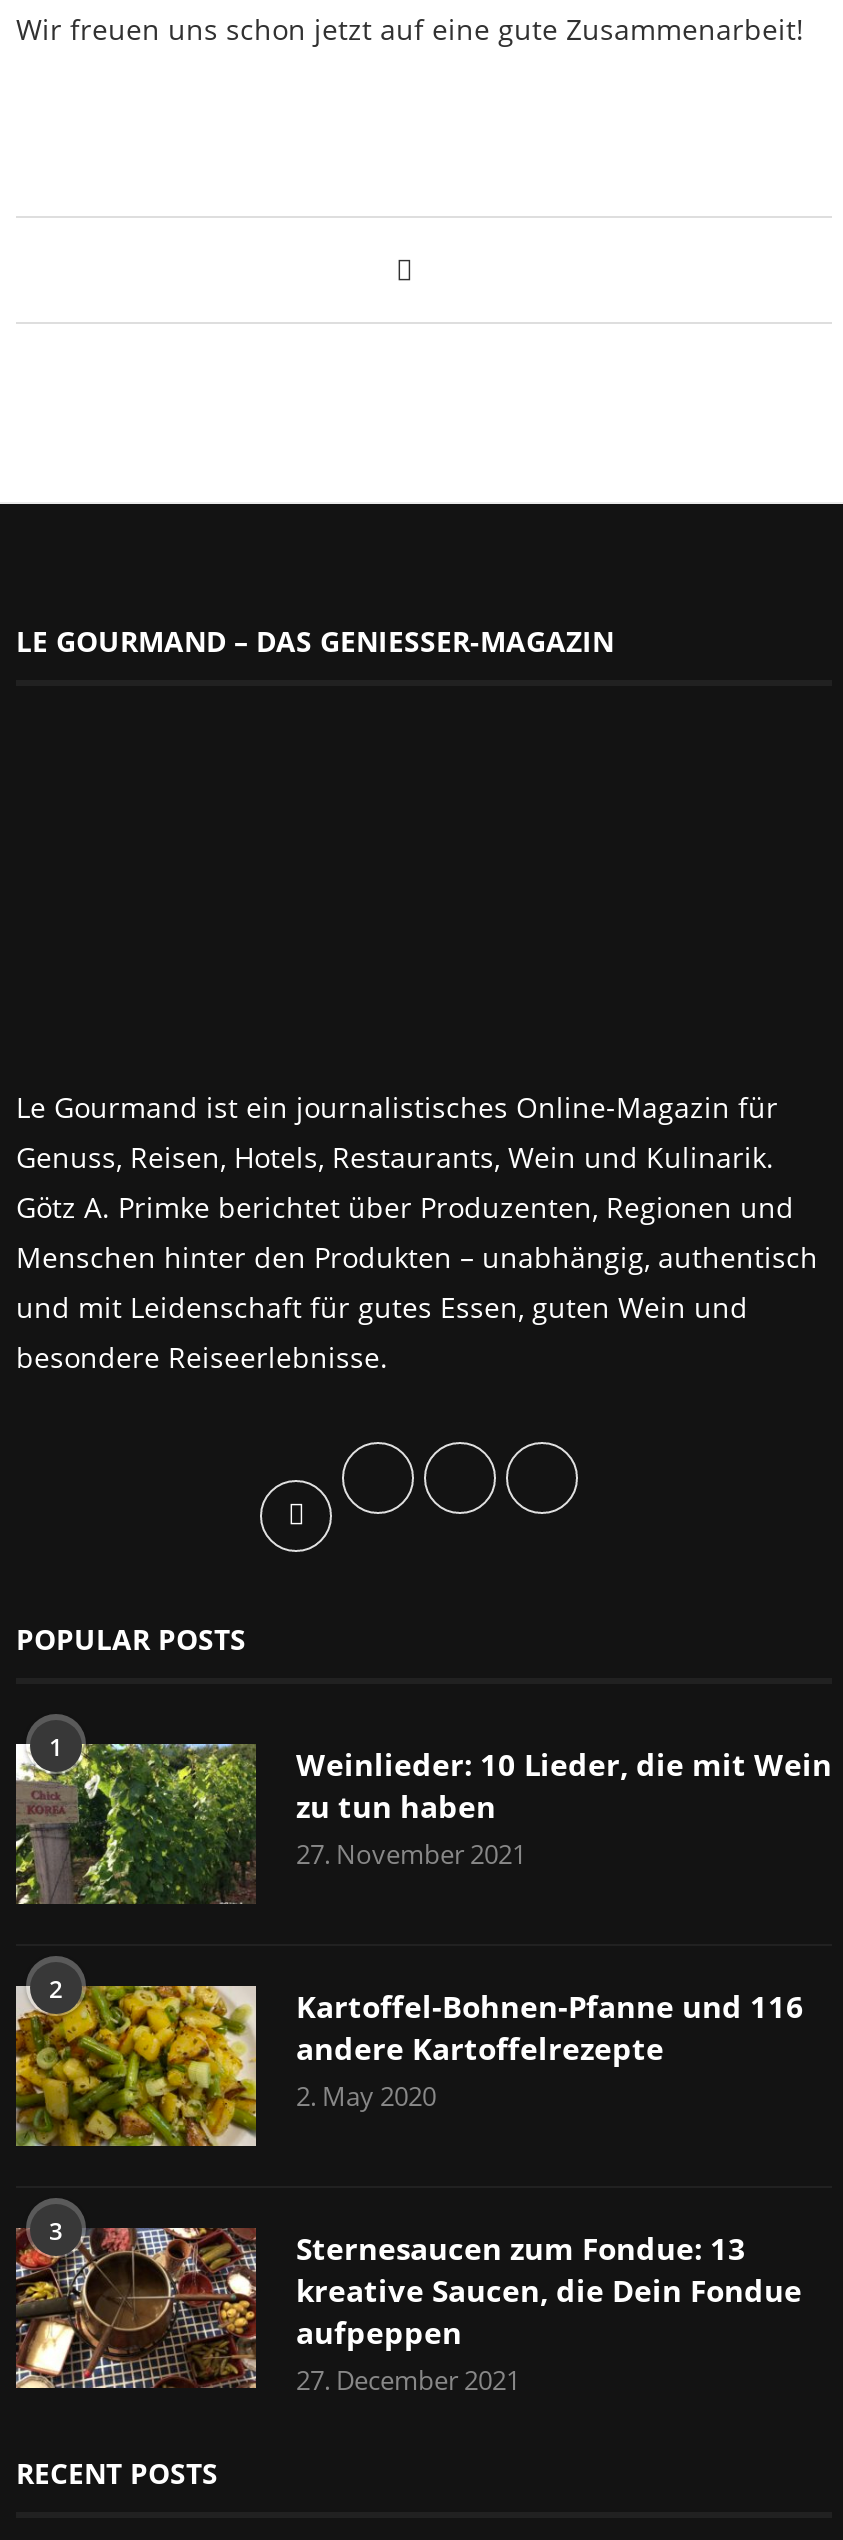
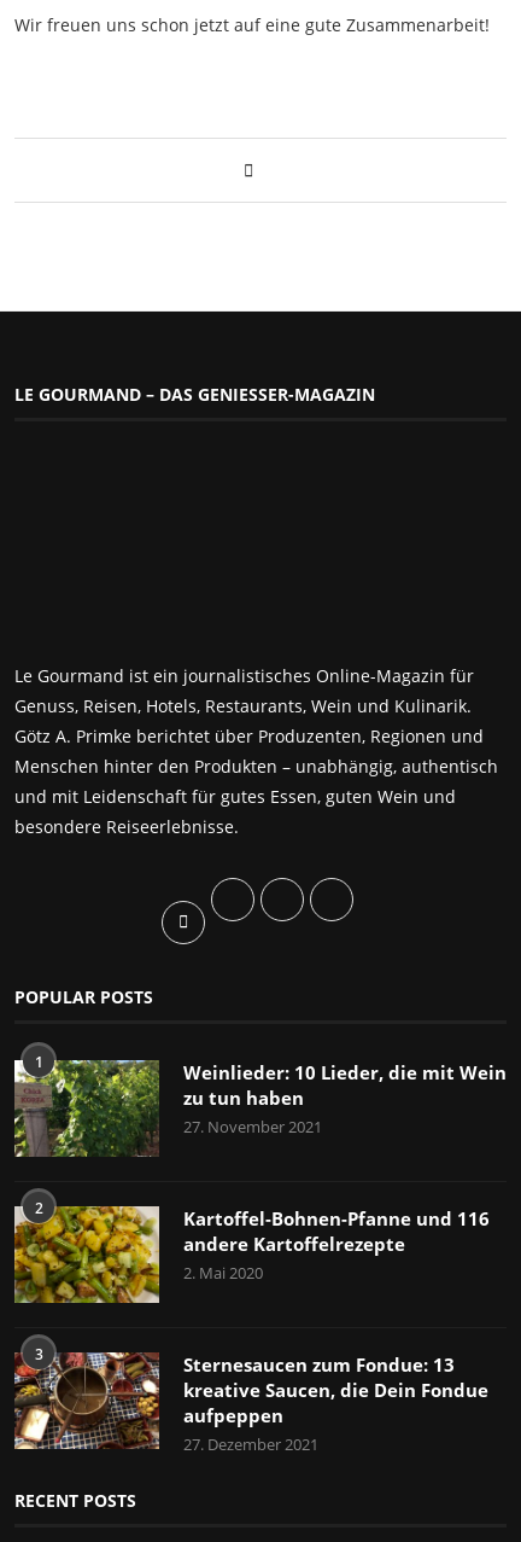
[296,2079,436,2115] 2. May 2020 -> [183,1262,263,1284] 2. Mai 2020
[296,2363,520,2399] 27. December 2021 -> [183,1434,318,1455] 27. Dezember 2021

